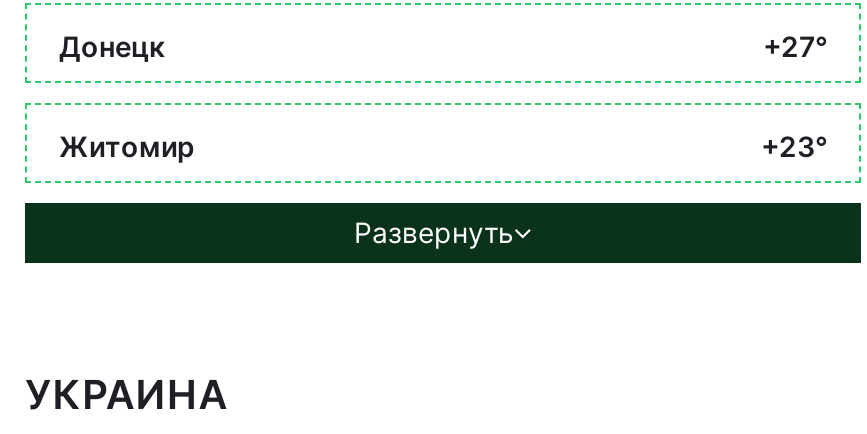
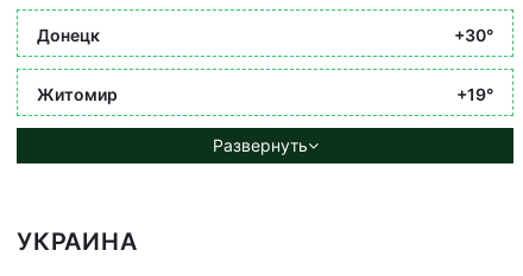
[763,28,827,62] +27° -> [454,24,493,44] +30°
[761,128,827,162] +23° -> [456,84,493,104] +19°

